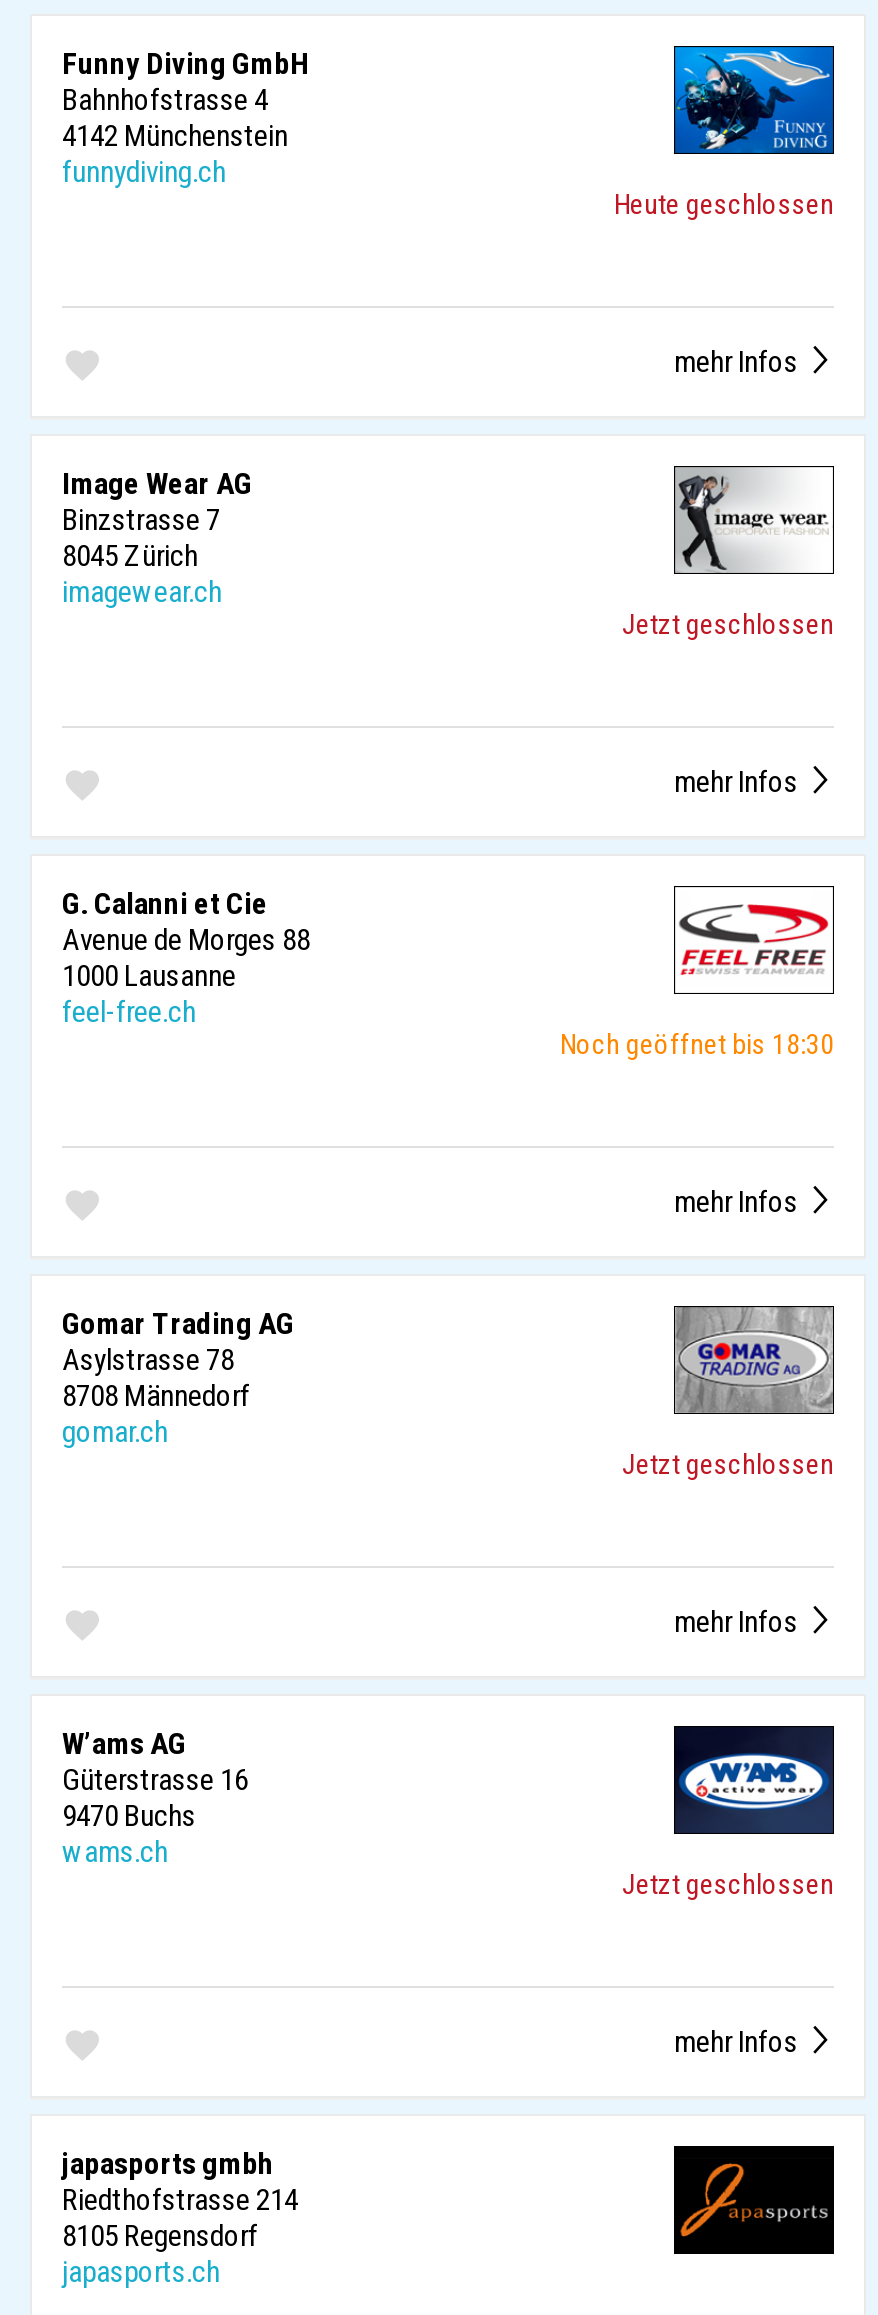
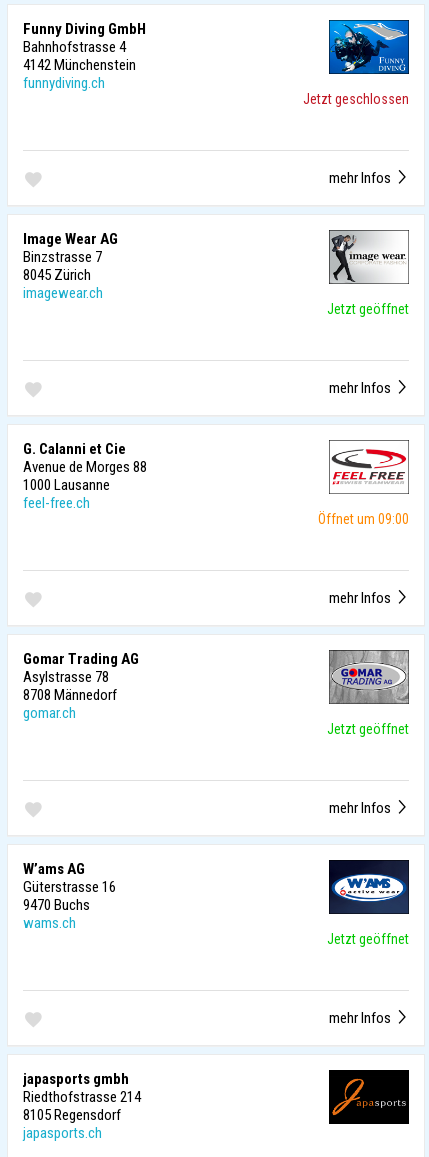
[614,188,834,220] Heute geschlossen -> [303,91,409,107] Jetzt geschlossen
[622,608,834,640] Jetzt geschlossen -> [327,301,409,317] Jetzt geöffnet
[560,1028,834,1060] Noch geöffnet bis 18:30 -> [318,511,409,527] Öffnet um 09:00
[622,1448,834,1480] Jetzt geschlossen -> [327,721,409,737] Jetzt geöffnet
[622,1868,834,1900] Jetzt geschlossen -> [327,931,409,947] Jetzt geöffnet

